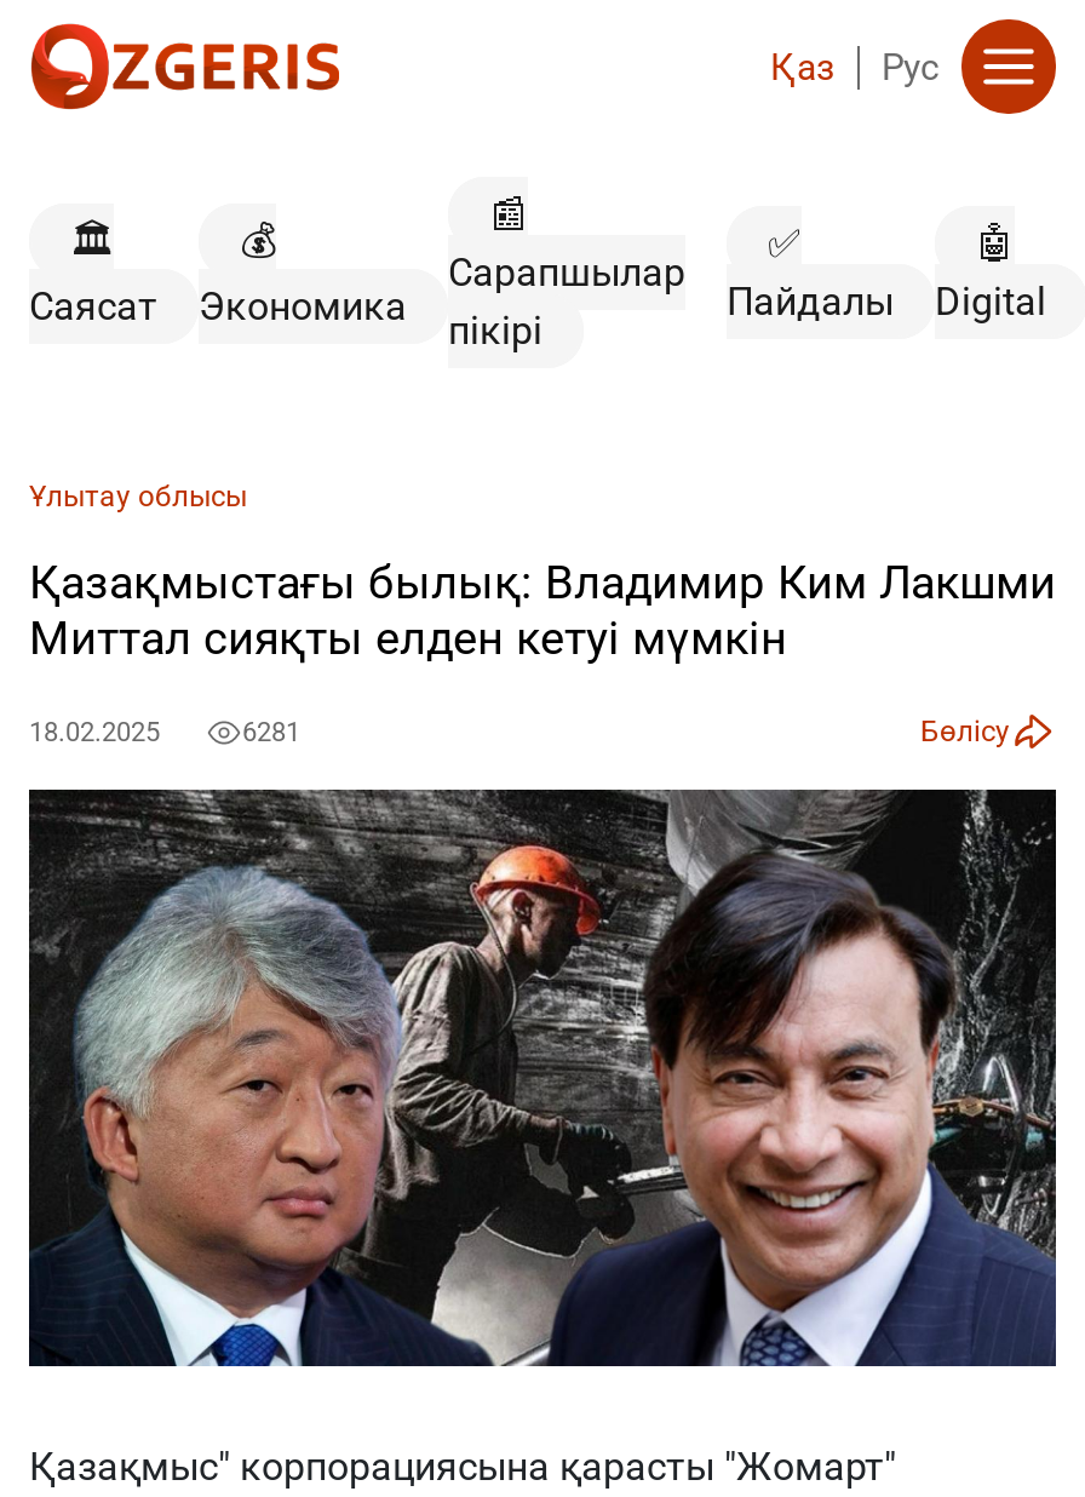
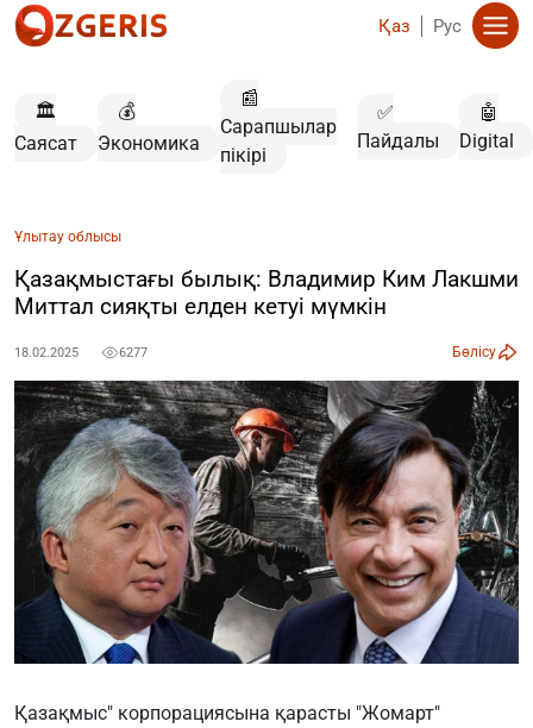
[242,716,300,747] 6281 -> [119,344,148,360] 6277

